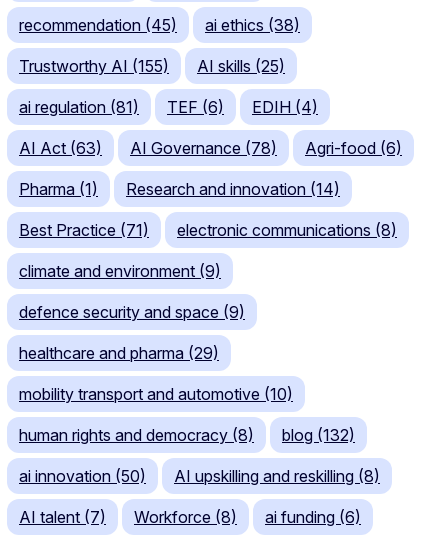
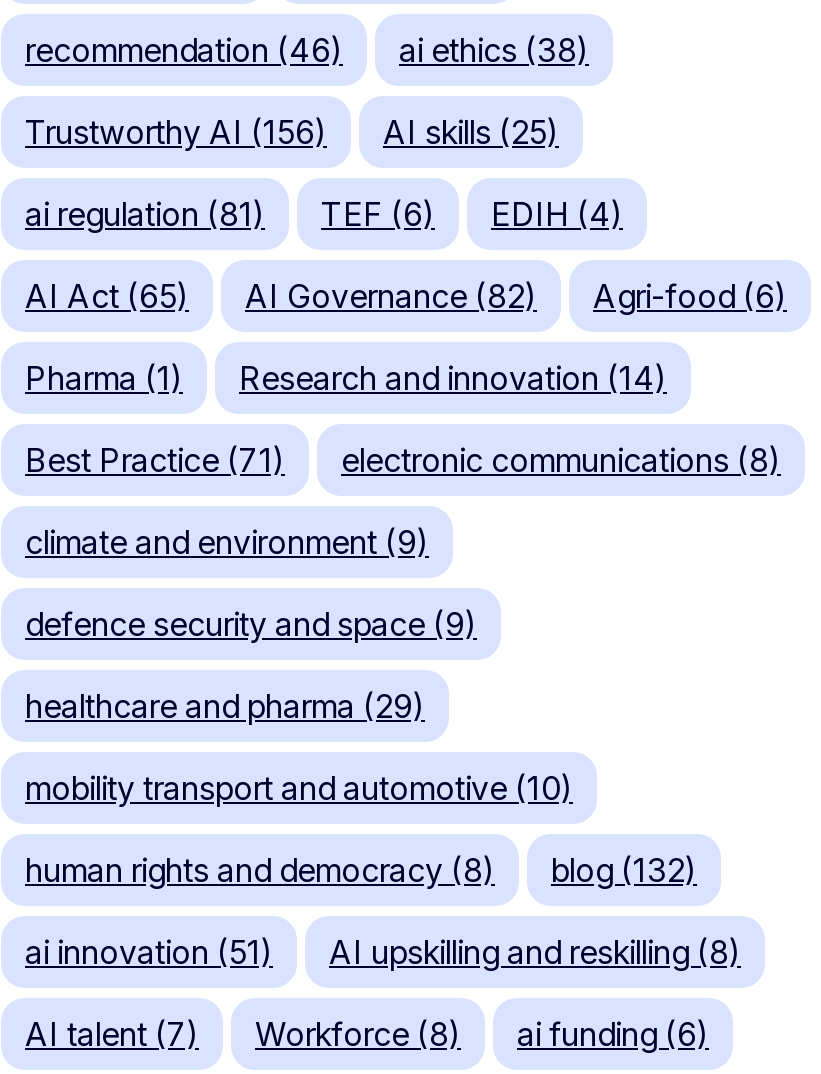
[19,15,177,35] recommendation (45) -> [25,30,343,70] recommendation (46)
[19,56,169,76] Trustworthy AI (155) -> [25,112,327,152] Trustworthy AI (156)
[19,138,102,158] AI Act (63) -> [25,276,189,316] AI Act (65)
[130,138,277,158] AI Governance (78) -> [245,276,537,316] AI Governance (82)
[19,466,146,486] ai innovation (50) -> [25,932,273,972] ai innovation (51)

